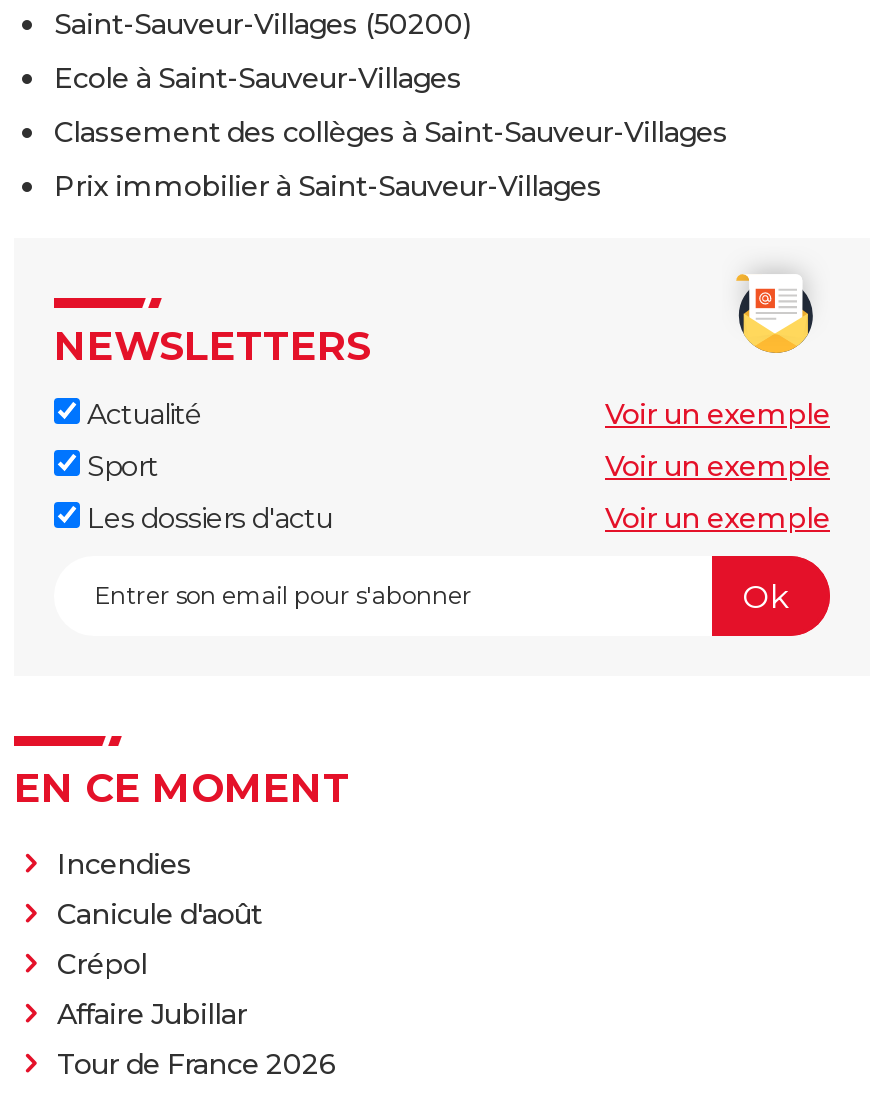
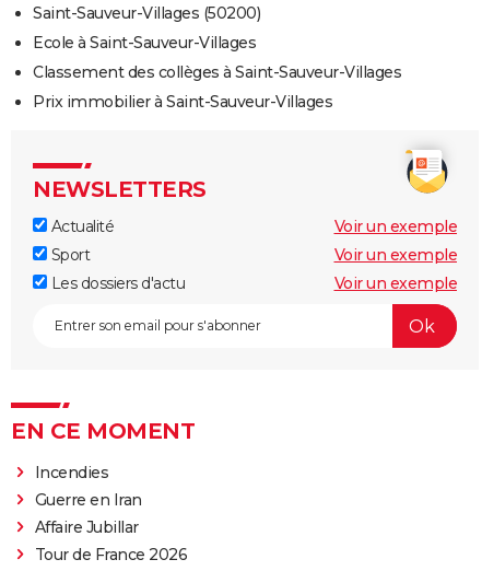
[57,897,262,983] Canicule d'août | Crépol -> [34,490,142,510] Guerre en Iran

